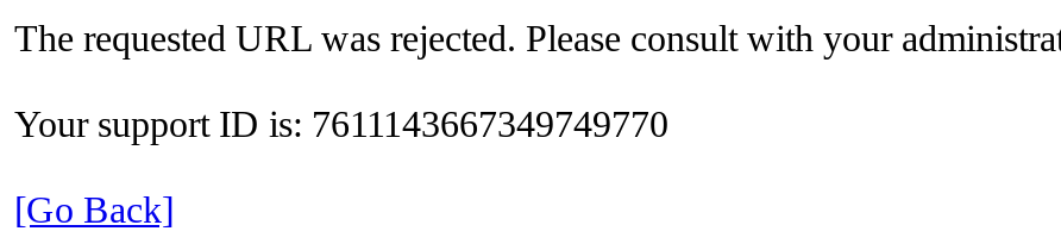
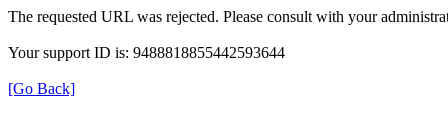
[14,104,668,144] Your support ID is: 7611143667349749770 -> [8,44,285,61] Your support ID is: 9488818855442593644

